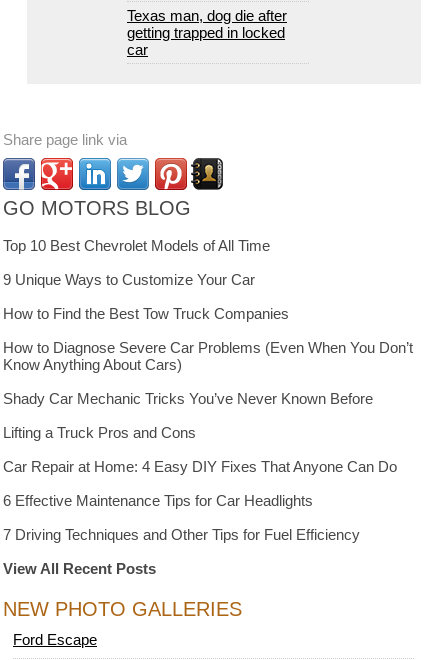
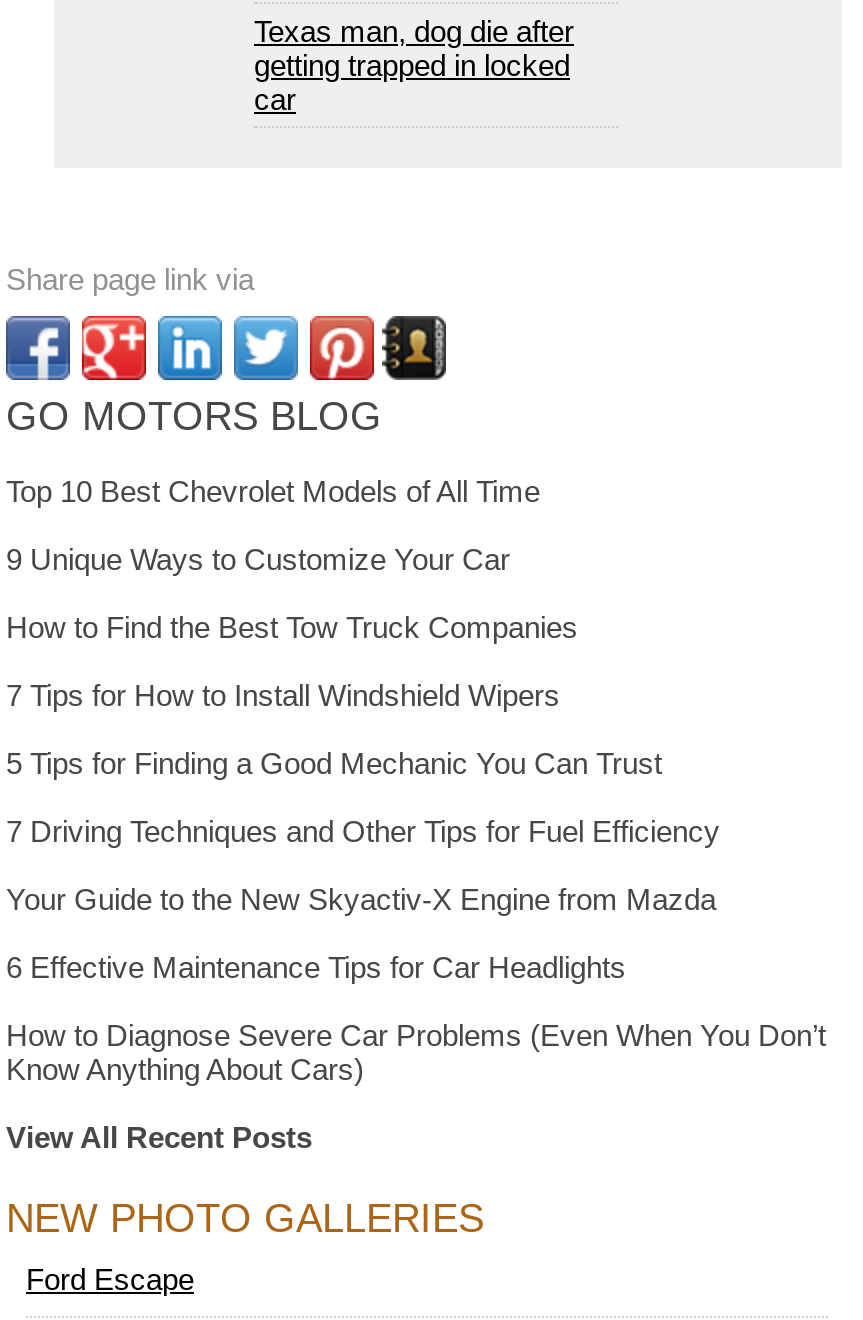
none -> [6,678,716,916] 7 Tips for How to Install Windshield Wipers | 5 Tips for Finding a Good Mechanic You Can Trust | Your Guide to the New Skyactiv-X Engine from Mazda
moved [3,339,413,373] -> [6,1018,826,1086]: How to Diagnose Severe Car Problems (Even When You Don’t | Know Anything About Cars)
[3,390,397,475] Shady Car Mechanic Tricks You’ve Never Known Before | Lifting a Truck Pros and Cons | Car Repair at Home: 4 Easy DIY Fixes That Anyone Can Do -> none
moved [3,492,360,543] -> [6,814,720,984]: 6 Effective Maintenance Tips for Car Headlights | 7 Driving Techniques and Other Tips for Fuel Efficiency

